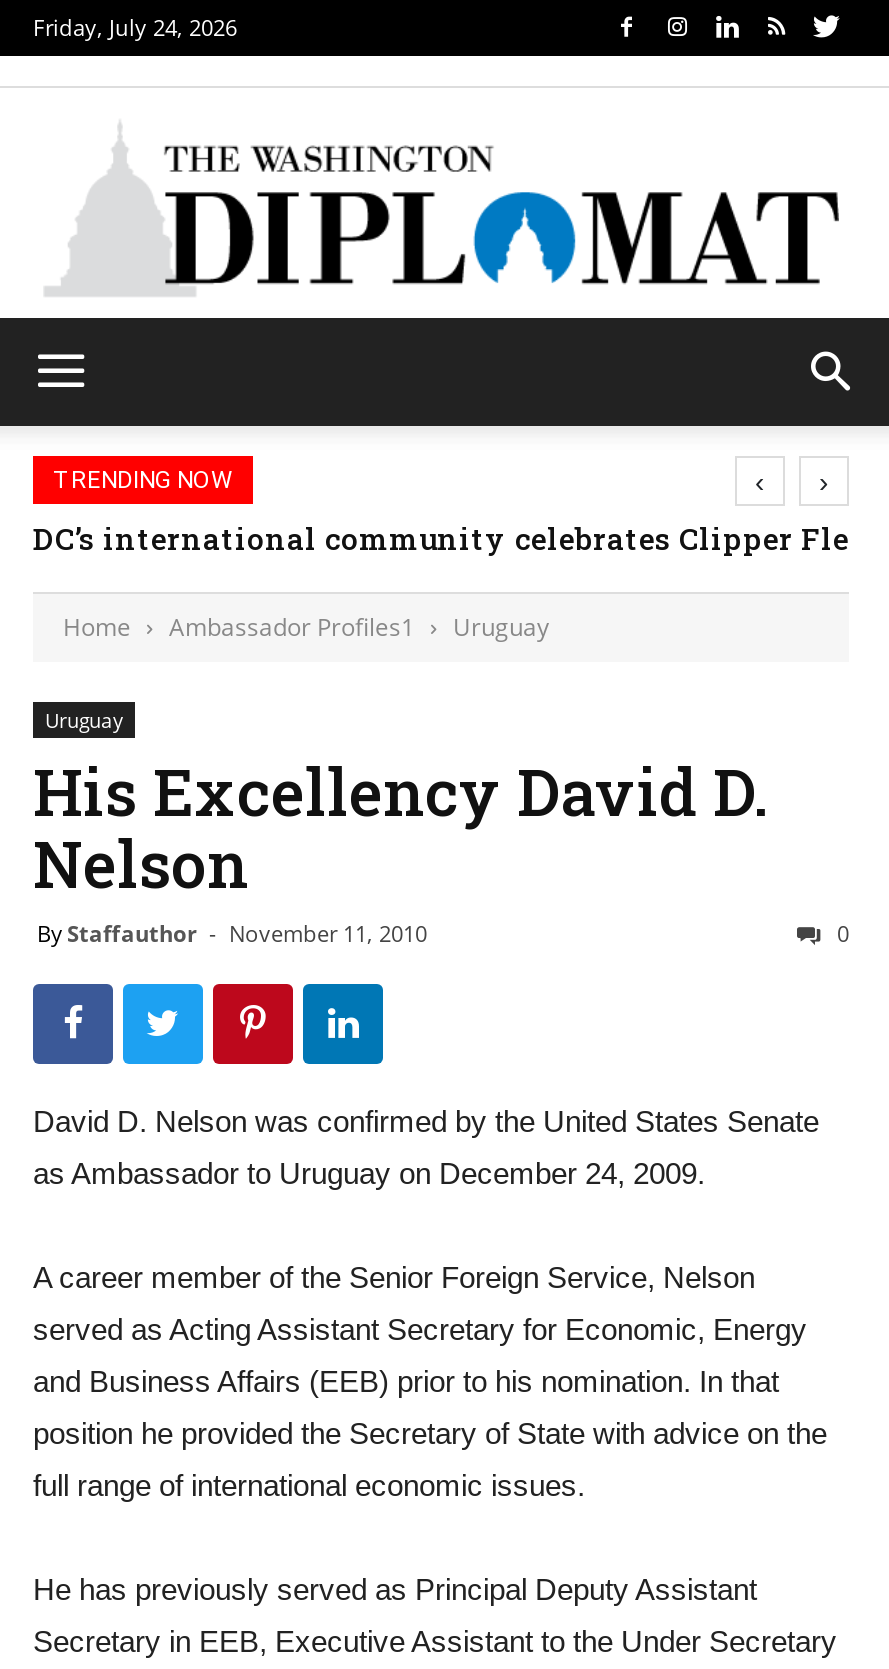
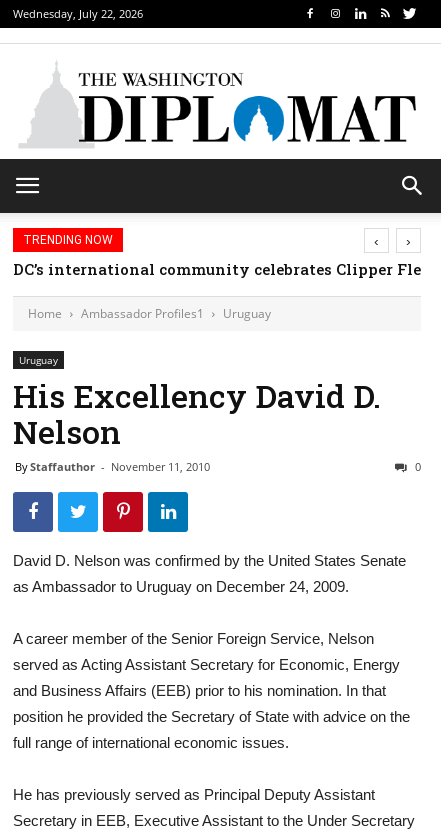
[33,12,237,42] Friday, July 24, 2026 -> [13,6,143,21] Wednesday, July 22, 2026

